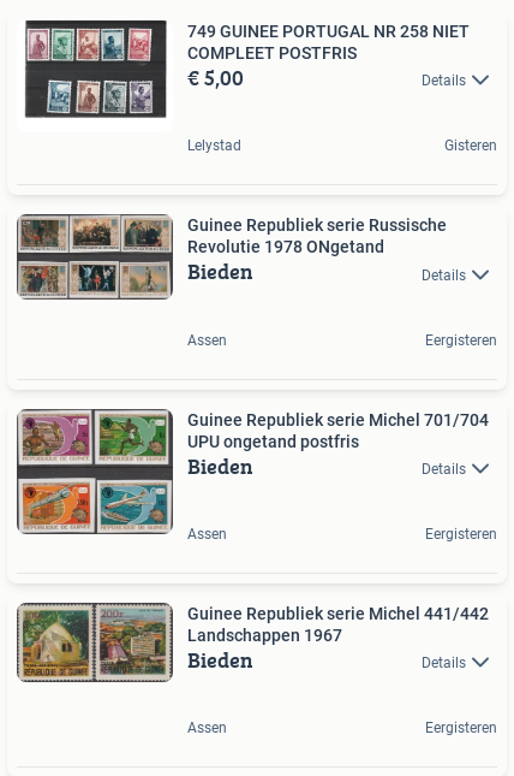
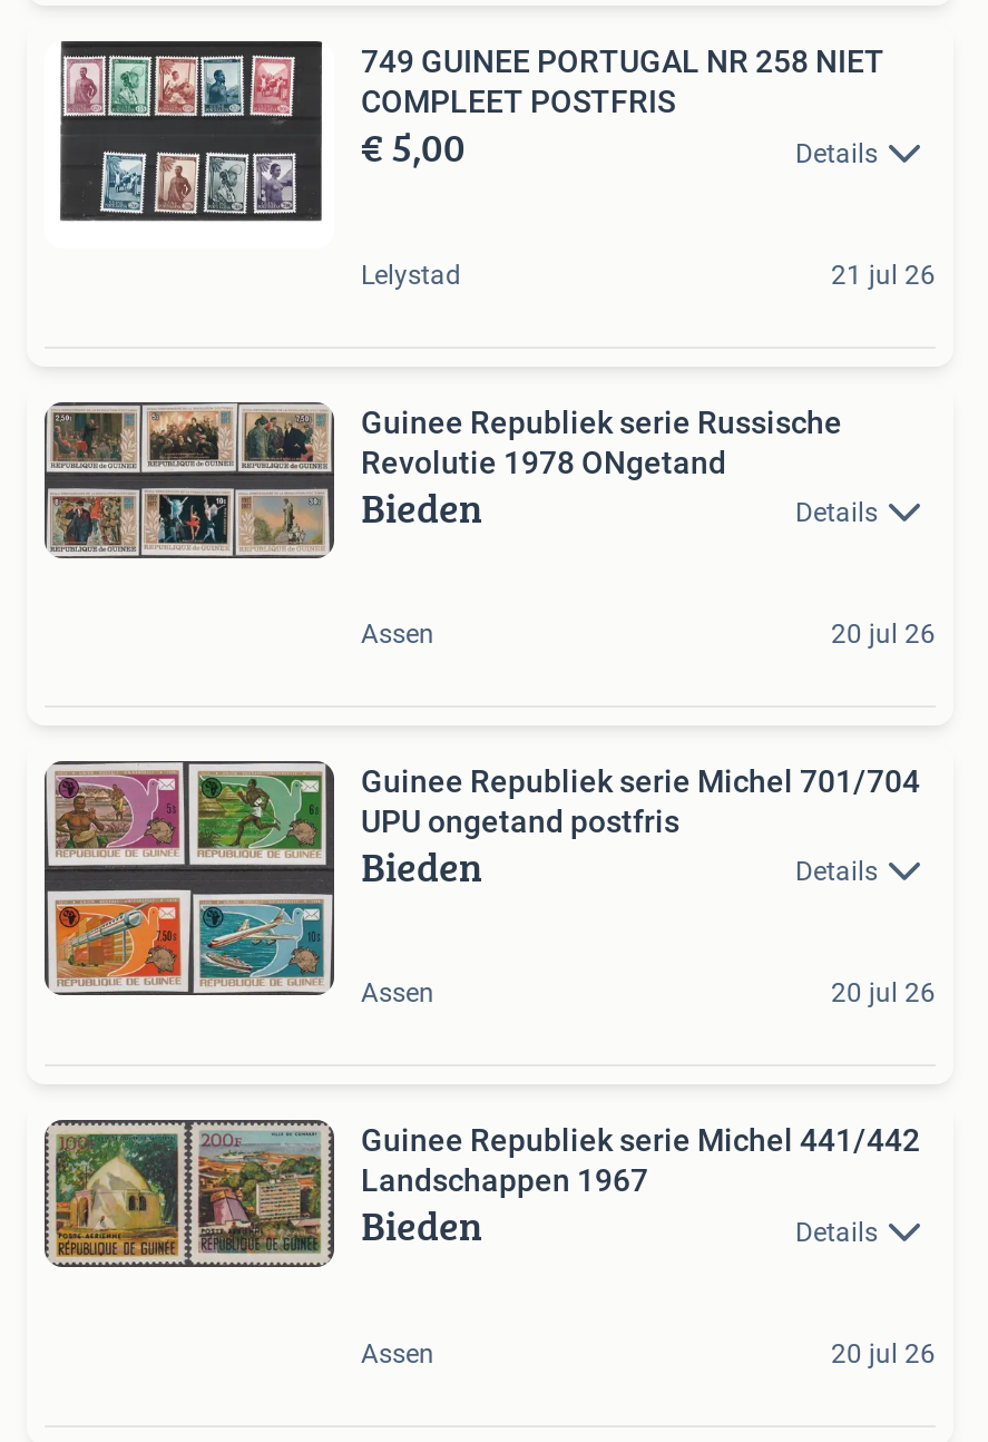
[444,138,497,154] Gisteren -> [831,259,936,290] 21 jul 26
[425,332,497,349] Eergisteren -> [831,619,936,650] 20 jul 26
[425,526,497,543] Eergisteren -> [831,978,936,1010] 20 jul 26
[425,720,497,737] Eergisteren -> [831,1338,936,1369] 20 jul 26

